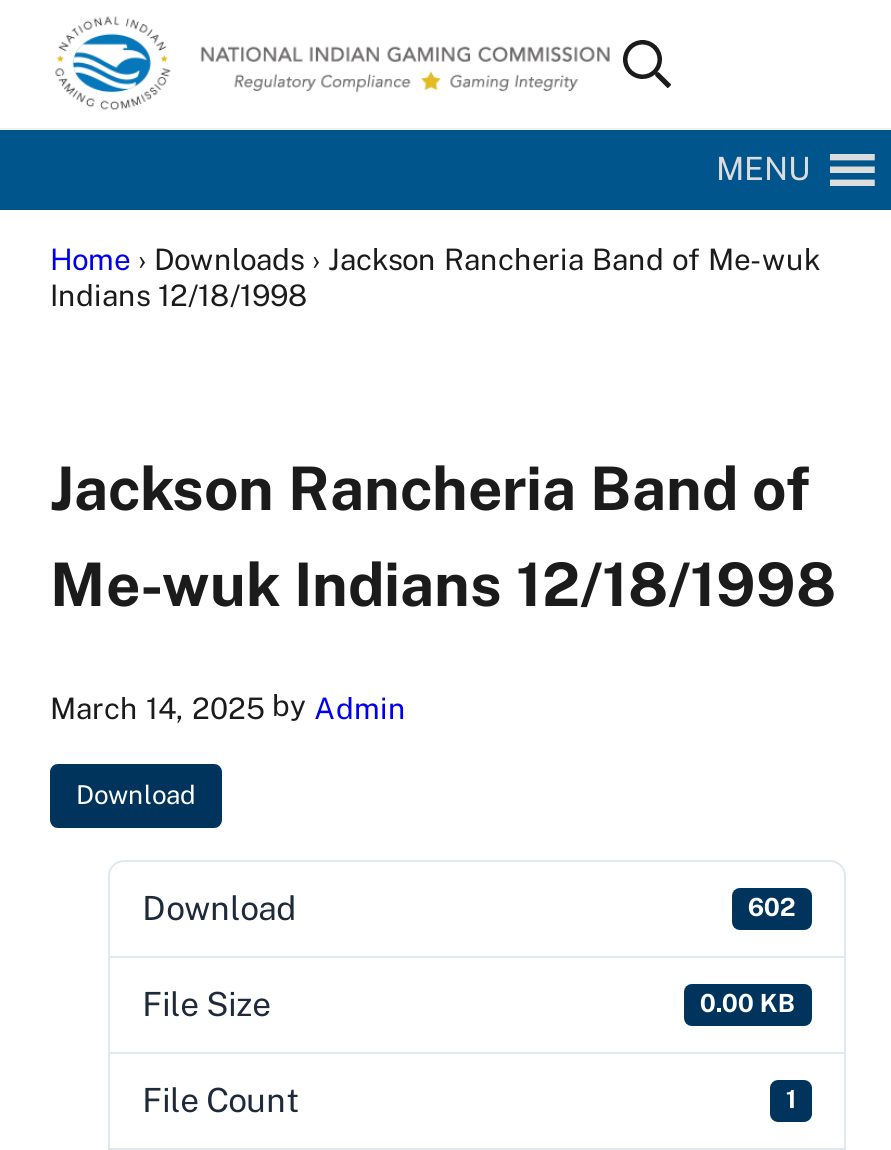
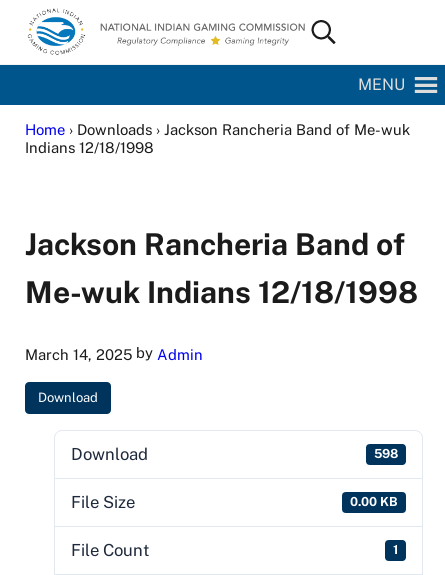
[748,892,796,922] 602 -> [374,446,398,461] 598

